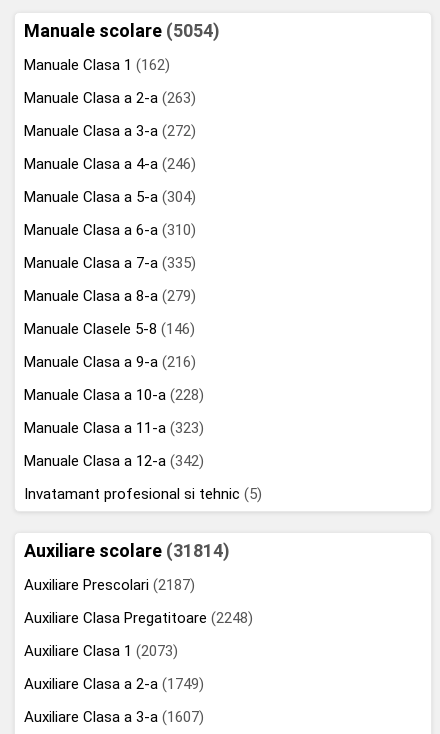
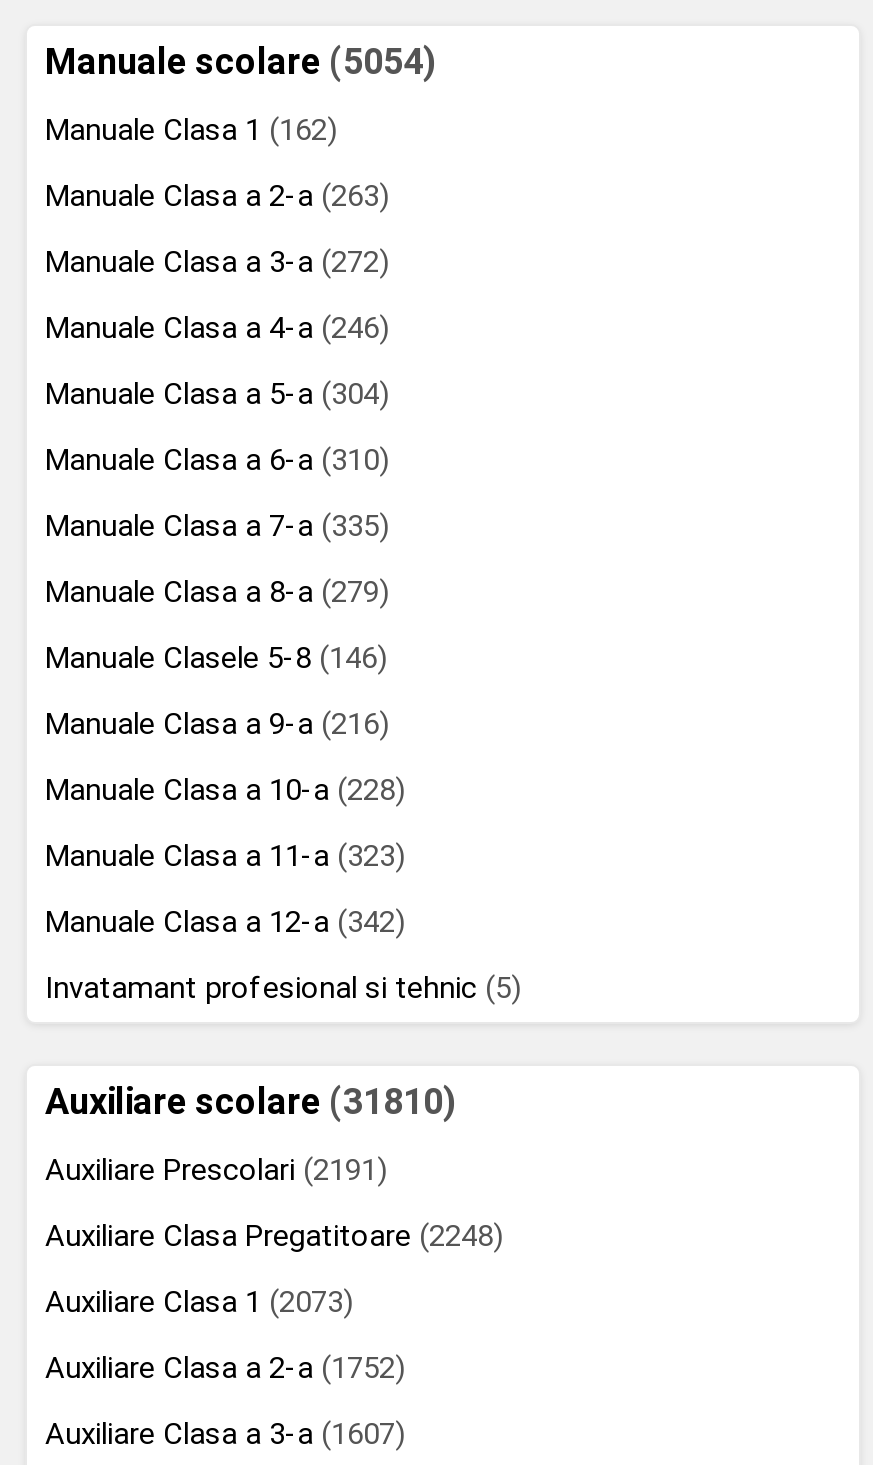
[24,540,230,561] Auxiliare scolare (31814) -> [45,1079,457,1121] Auxiliare scolare (31810)
[24,576,195,594] Auxiliare Prescolari (2187) -> [45,1151,387,1187] Auxiliare Prescolari (2191)
[24,675,204,693] Auxiliare Clasa a 2-a (1749) -> [45,1349,405,1385] Auxiliare Clasa a 2-a (1752)

